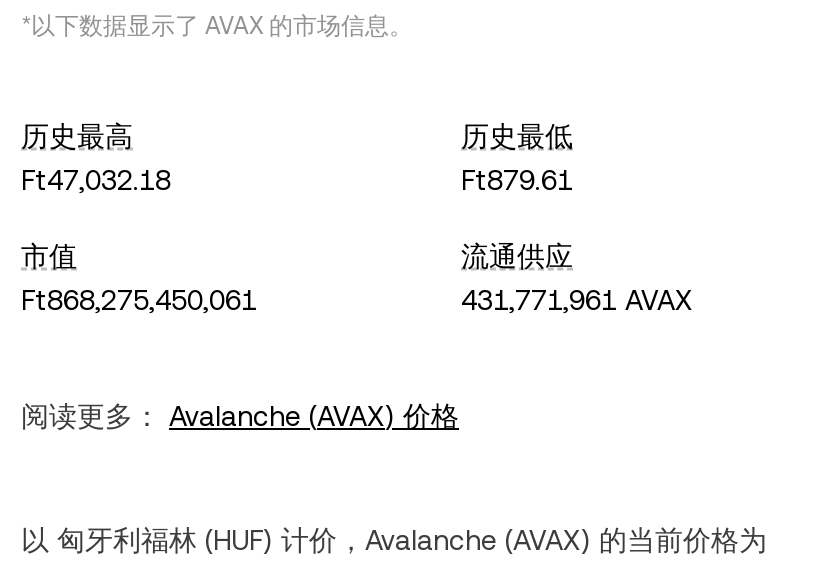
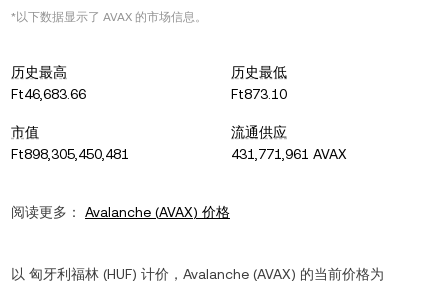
[21,164,171,196] Ft47,032.18 -> [11,86,86,102] Ft46,683.66
[461,164,573,196] Ft879.61 -> [231,86,287,102] Ft873.10
[21,284,257,316] Ft868,275,450,061 -> [11,146,129,162] Ft898,305,450,481

